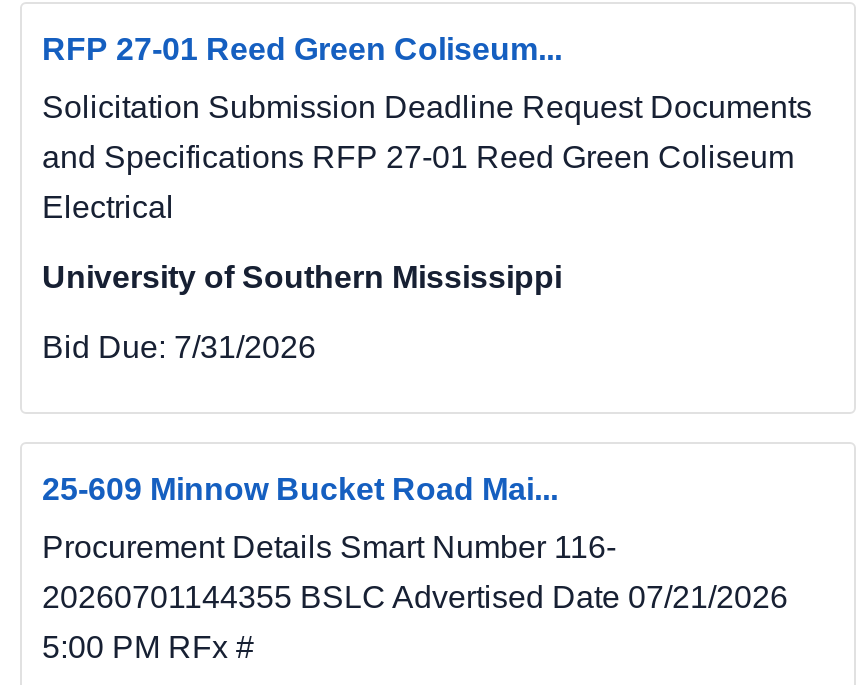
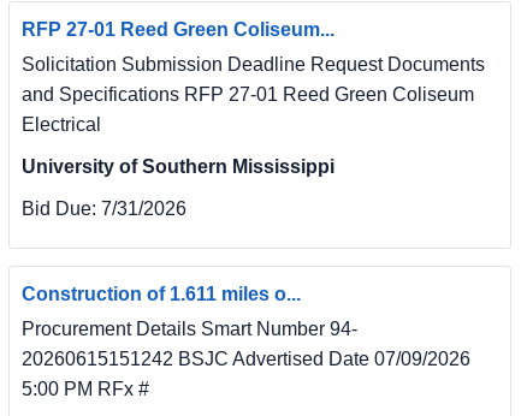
[42,472,558,506] 25-609 Minnow Bucket Road Mai... -> [22,284,301,304] Construction of 1.611 miles o...
[42,530,616,564] Procurement Details Smart Number 116- -> [22,319,357,339] Procurement Details Smart Number 94-
[42,580,788,614] 20260701144355 BSLC Advertised Date 07/21/2026 -> [22,349,470,369] 20260615151242 BSJC Advertised Date 07/09/2026

